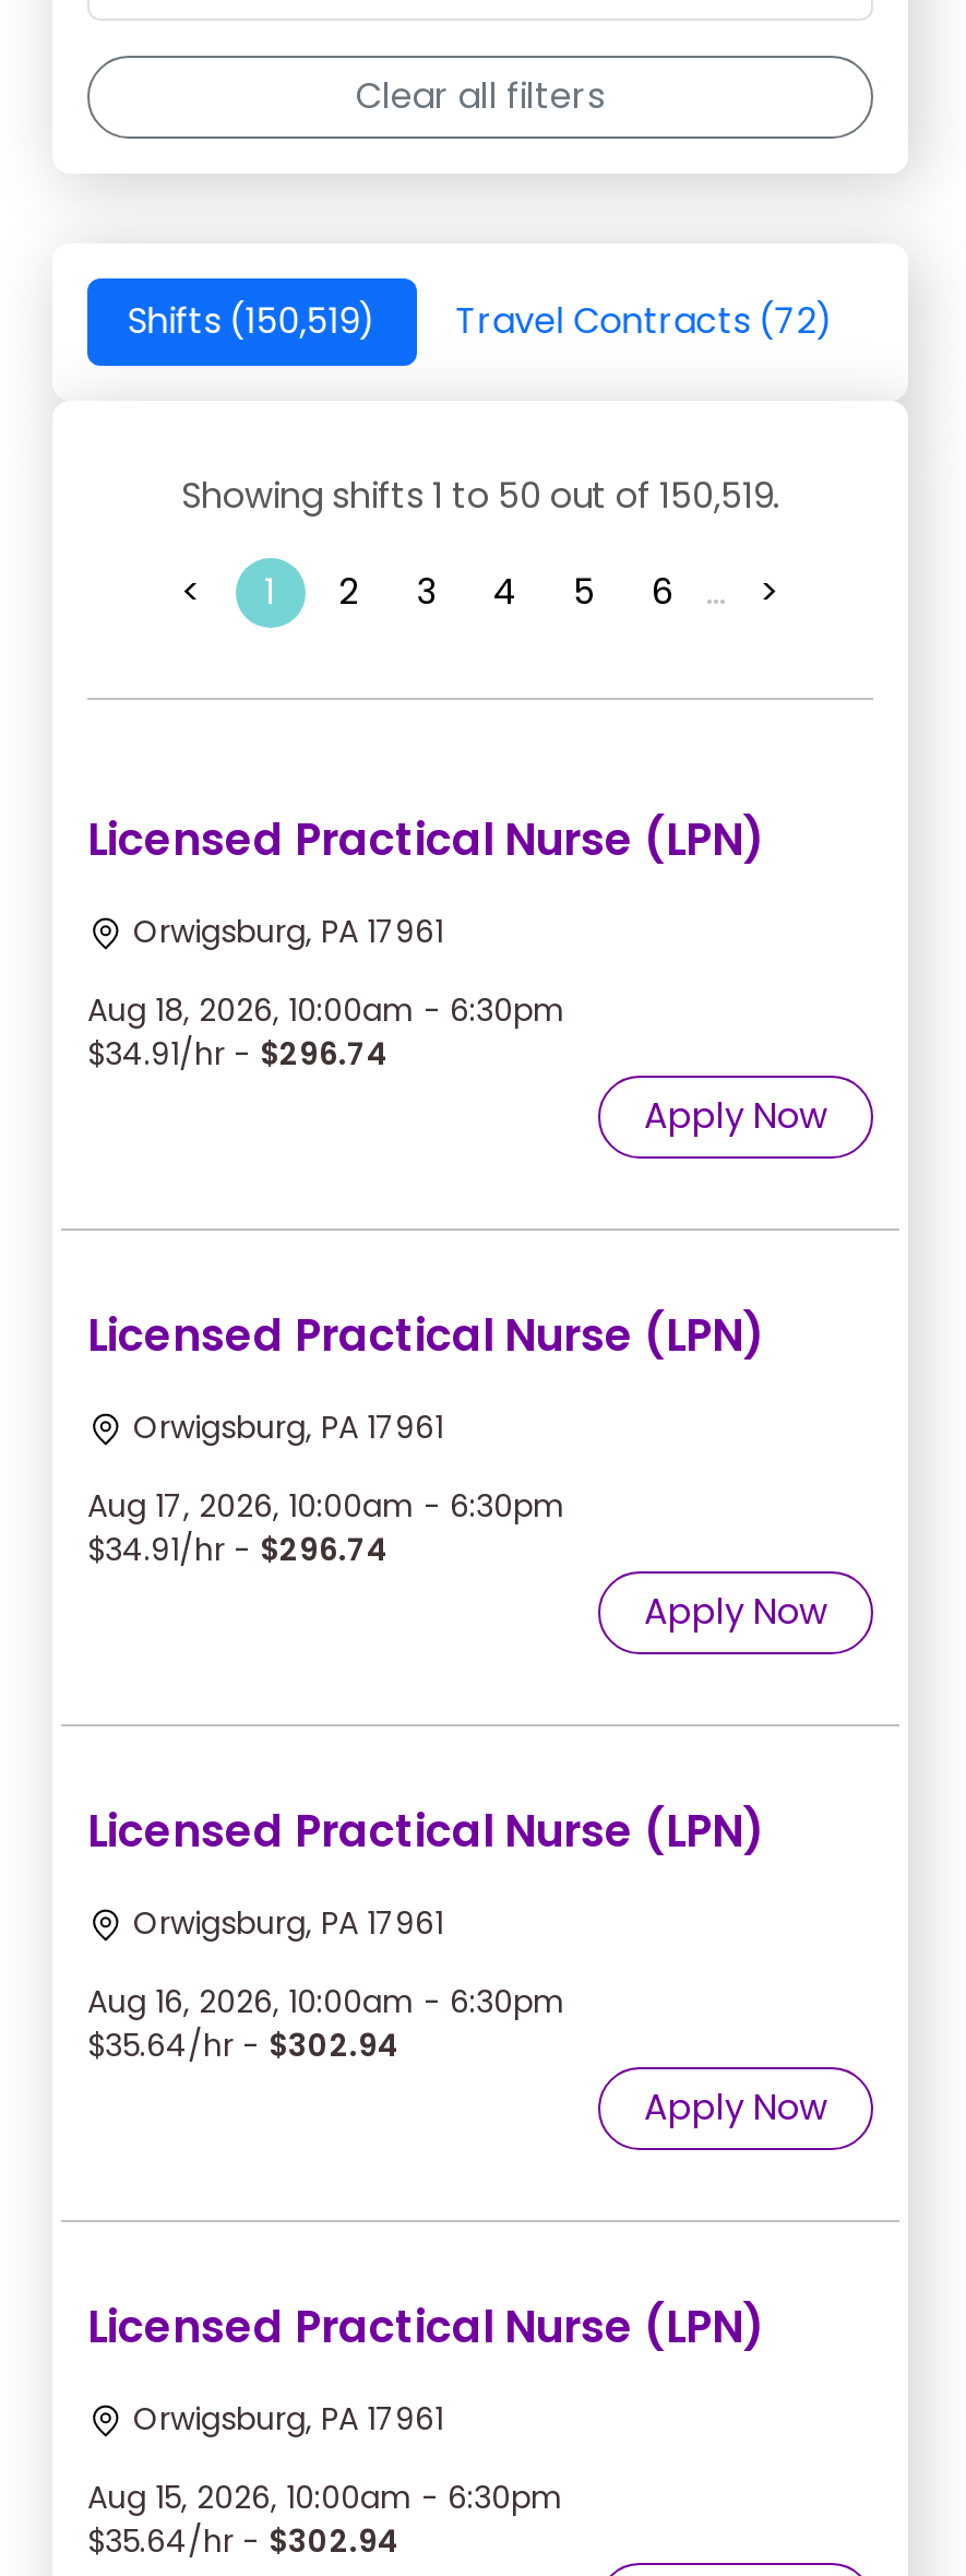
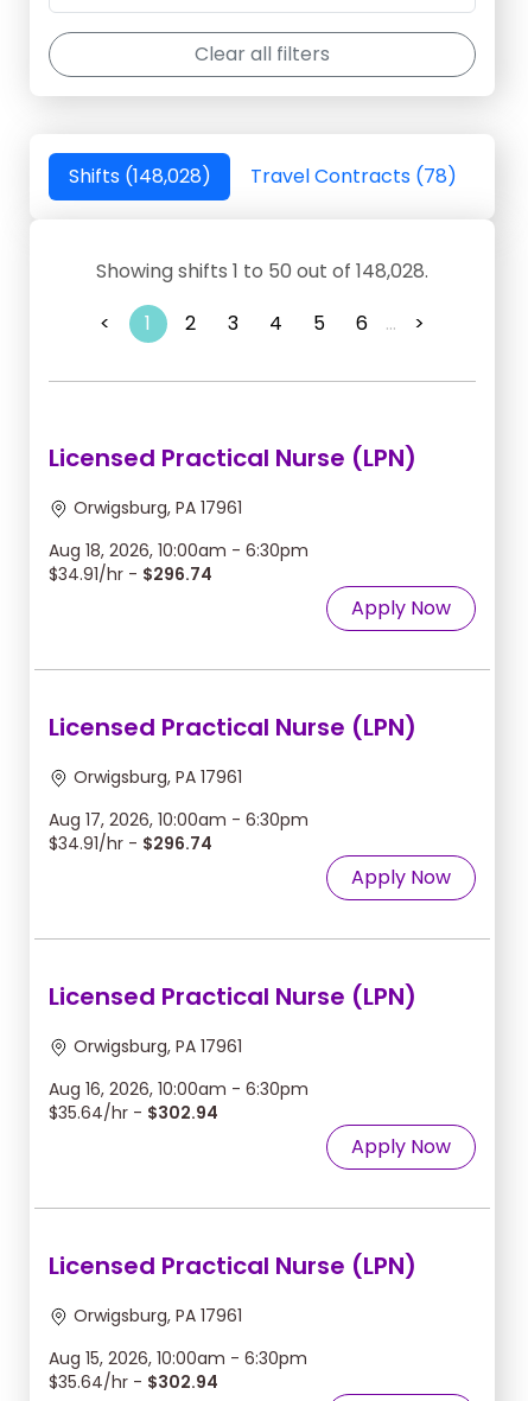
[127,296,376,347] Shifts (150,519) -> [68,163,211,190] Shifts (148,028)
[456,296,833,347] Travel Contracts (72) -> [250,163,456,190] Travel Contracts (78)
[181,471,779,521] Showing shifts 1 to 50 out of 150,519. -> [96,258,428,285] Showing shifts 1 to 50 out of 148,028.

